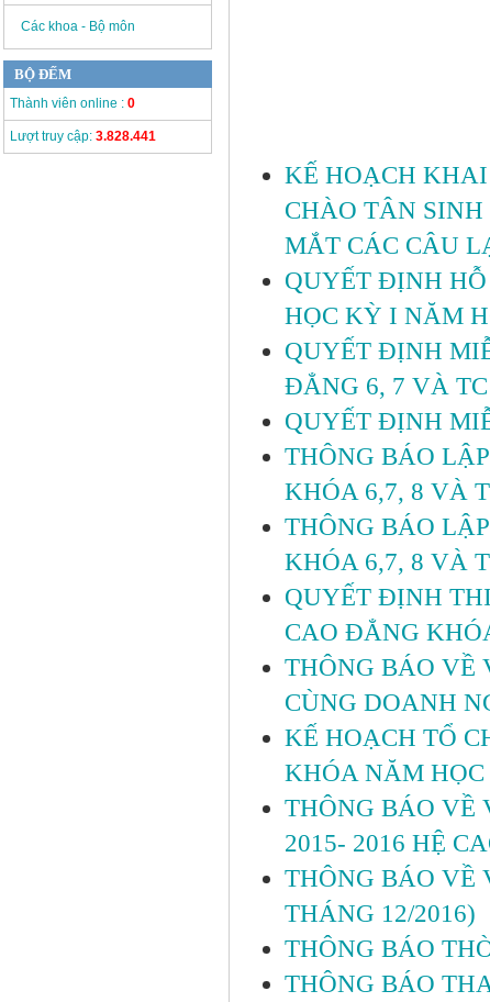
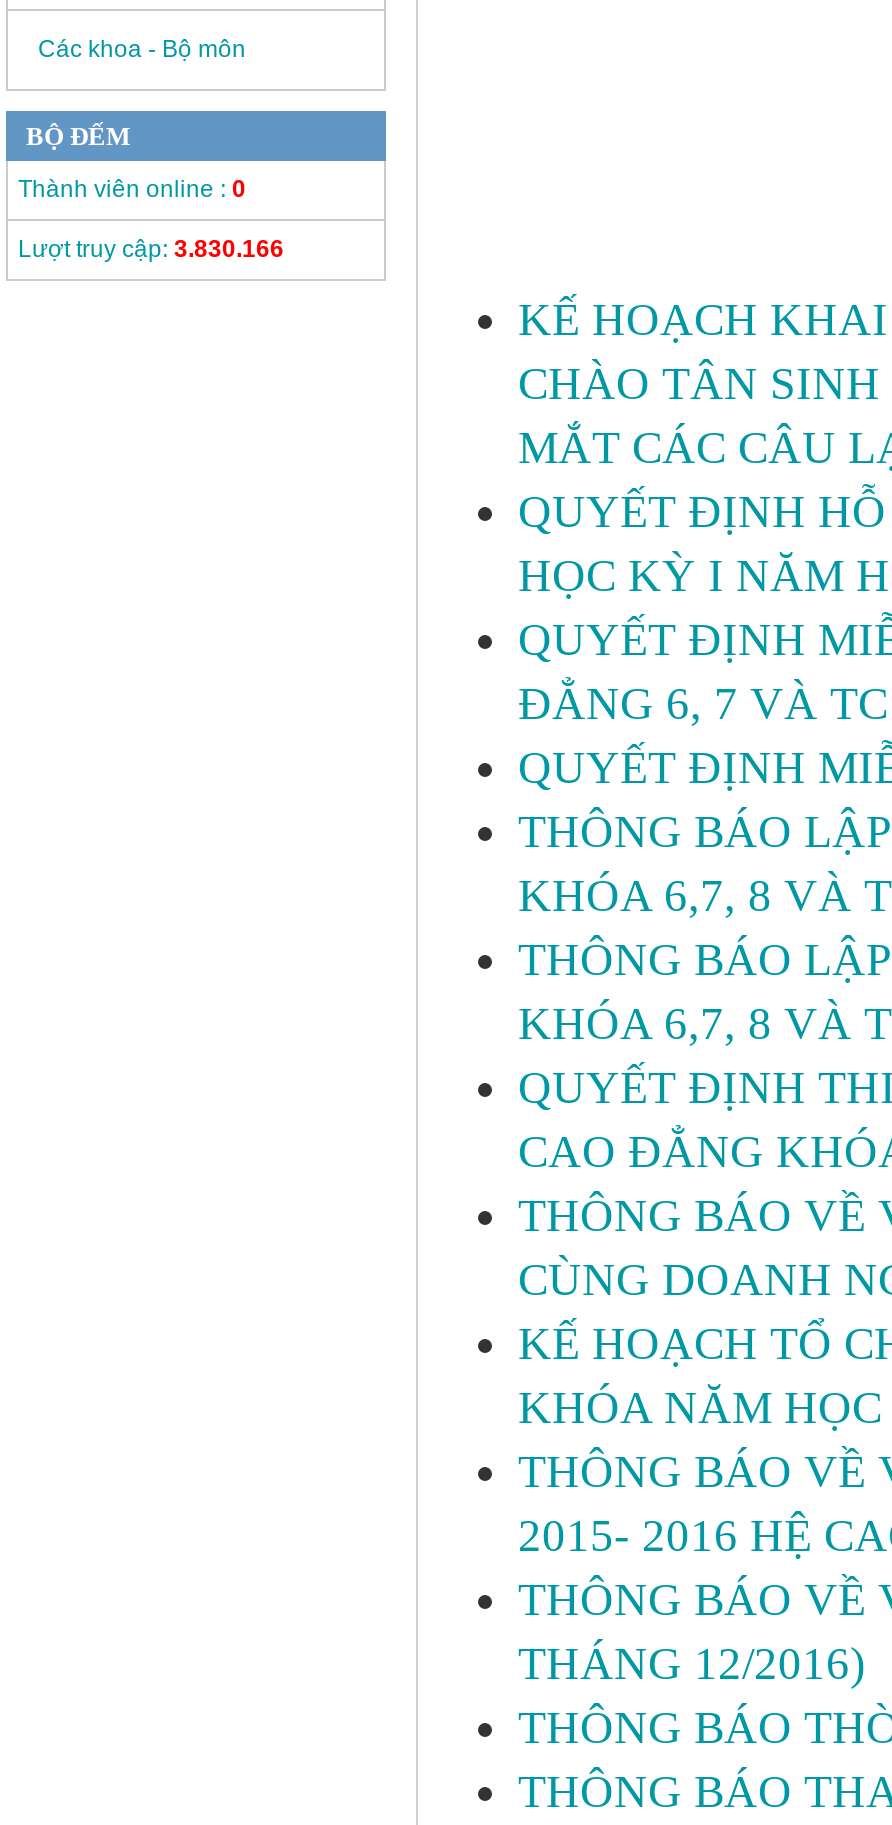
[10,129,156,144] Lượt truy cập: 3.828.441 -> [18,235,284,263] Lượt truy cập: 3.830.166

